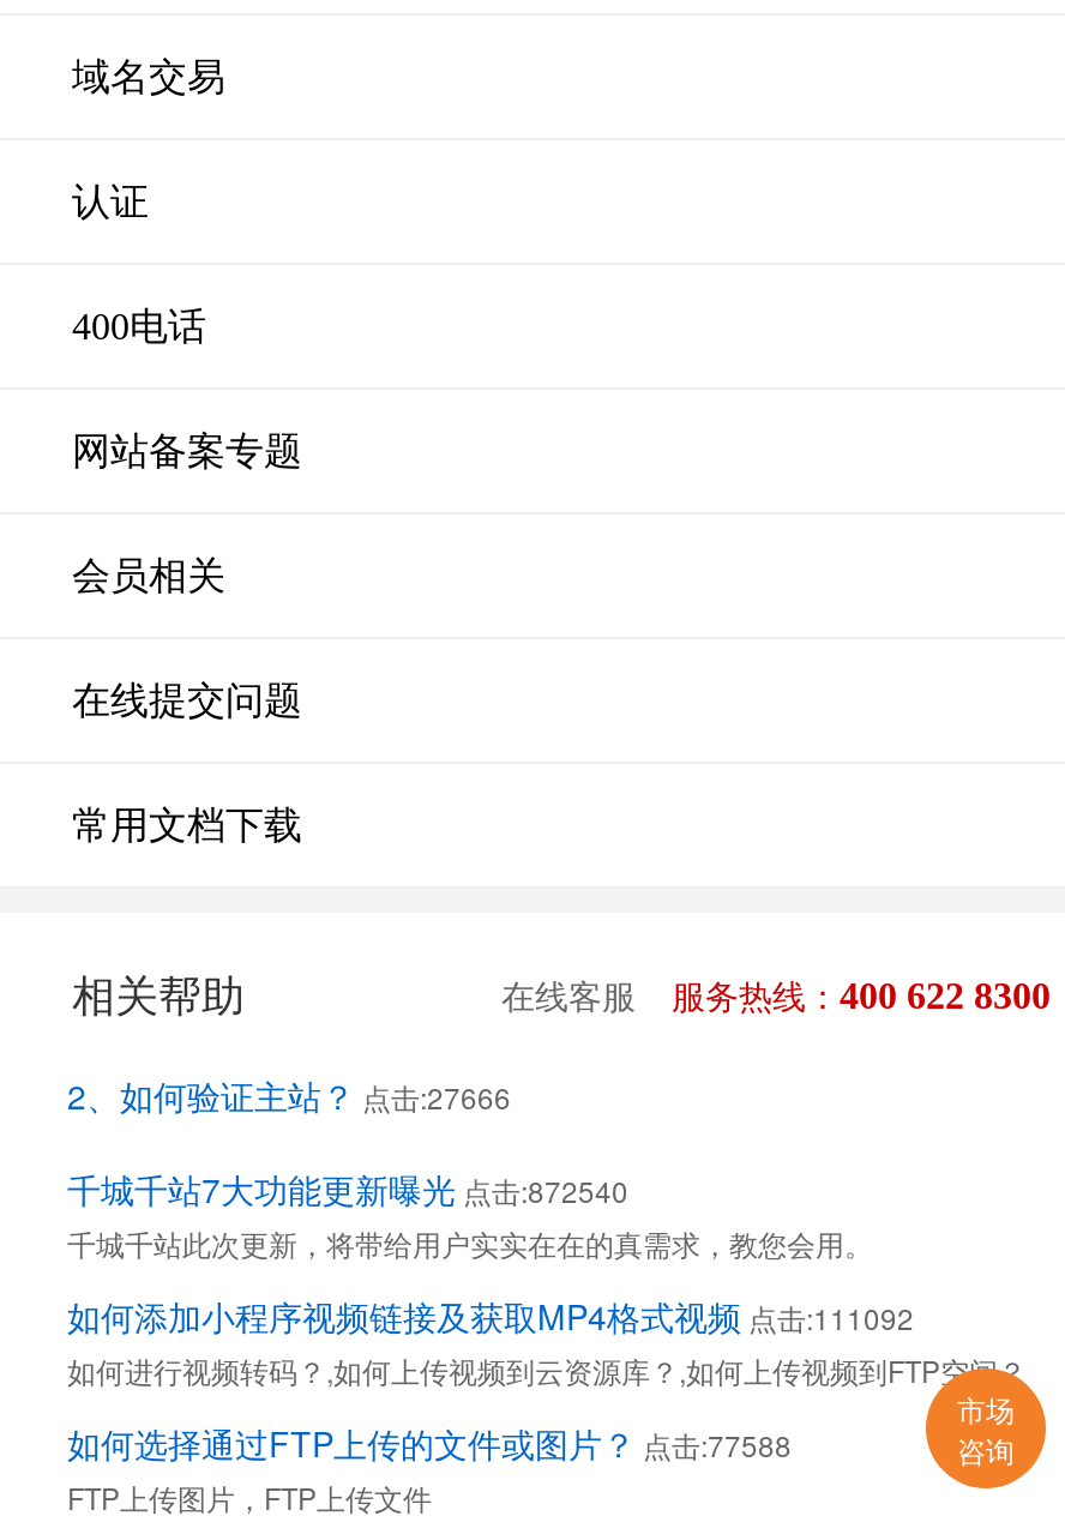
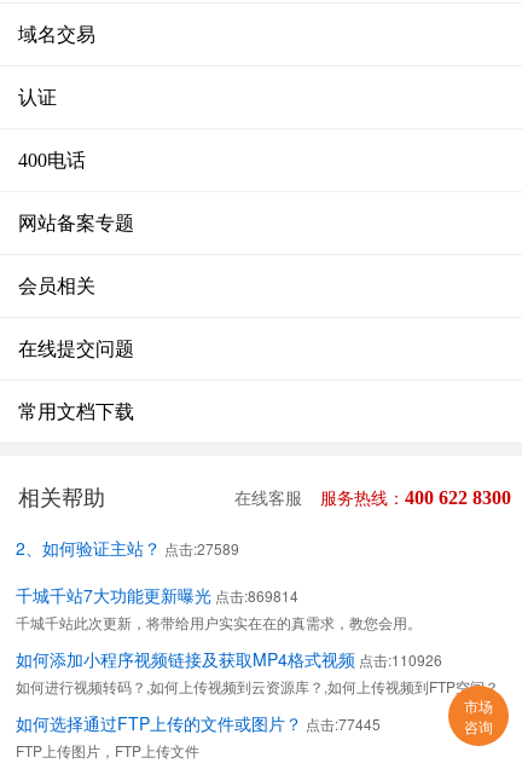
[67,1071,511,1119] 2、如何验证主站？ 点击:27666 -> [16,536,239,560] 2、如何验证主站？ 点击:27589
[67,1165,628,1213] 千城千站7大功能更新曝光 点击:872540 -> [16,583,298,607] 千城千站7大功能更新曝光 点击:869814
[67,1292,914,1340] 如何添加小程序视频链接及获取MP4格式视频 点击:111092 -> [16,647,442,671] 如何添加小程序视频链接及获取MP4格式视频 点击:110926
[67,1419,792,1467] 如何选择通过FTP上传的文件或图片？ 点击:77588 -> [16,711,381,735] 如何选择通过FTP上传的文件或图片？ 点击:77445

